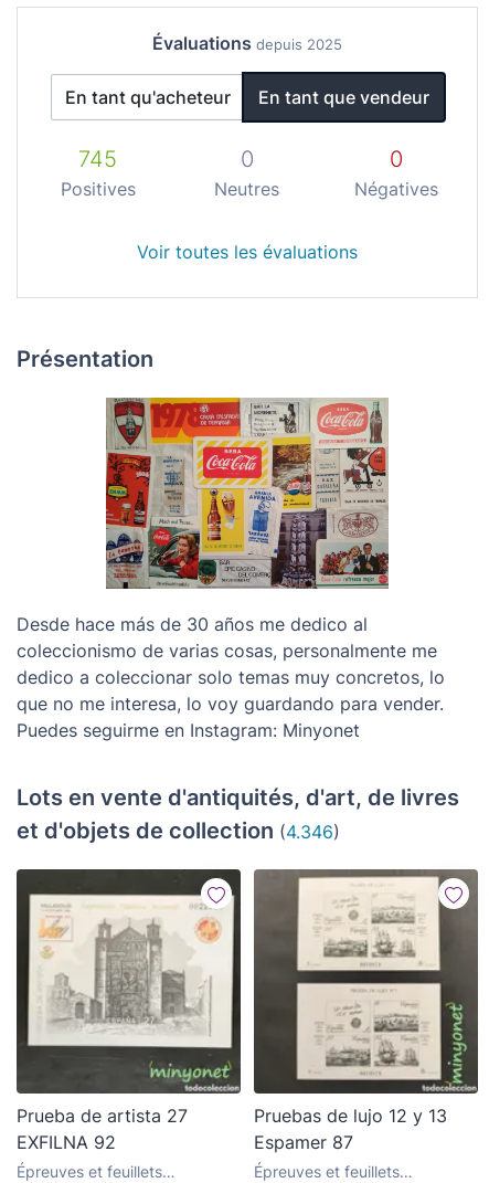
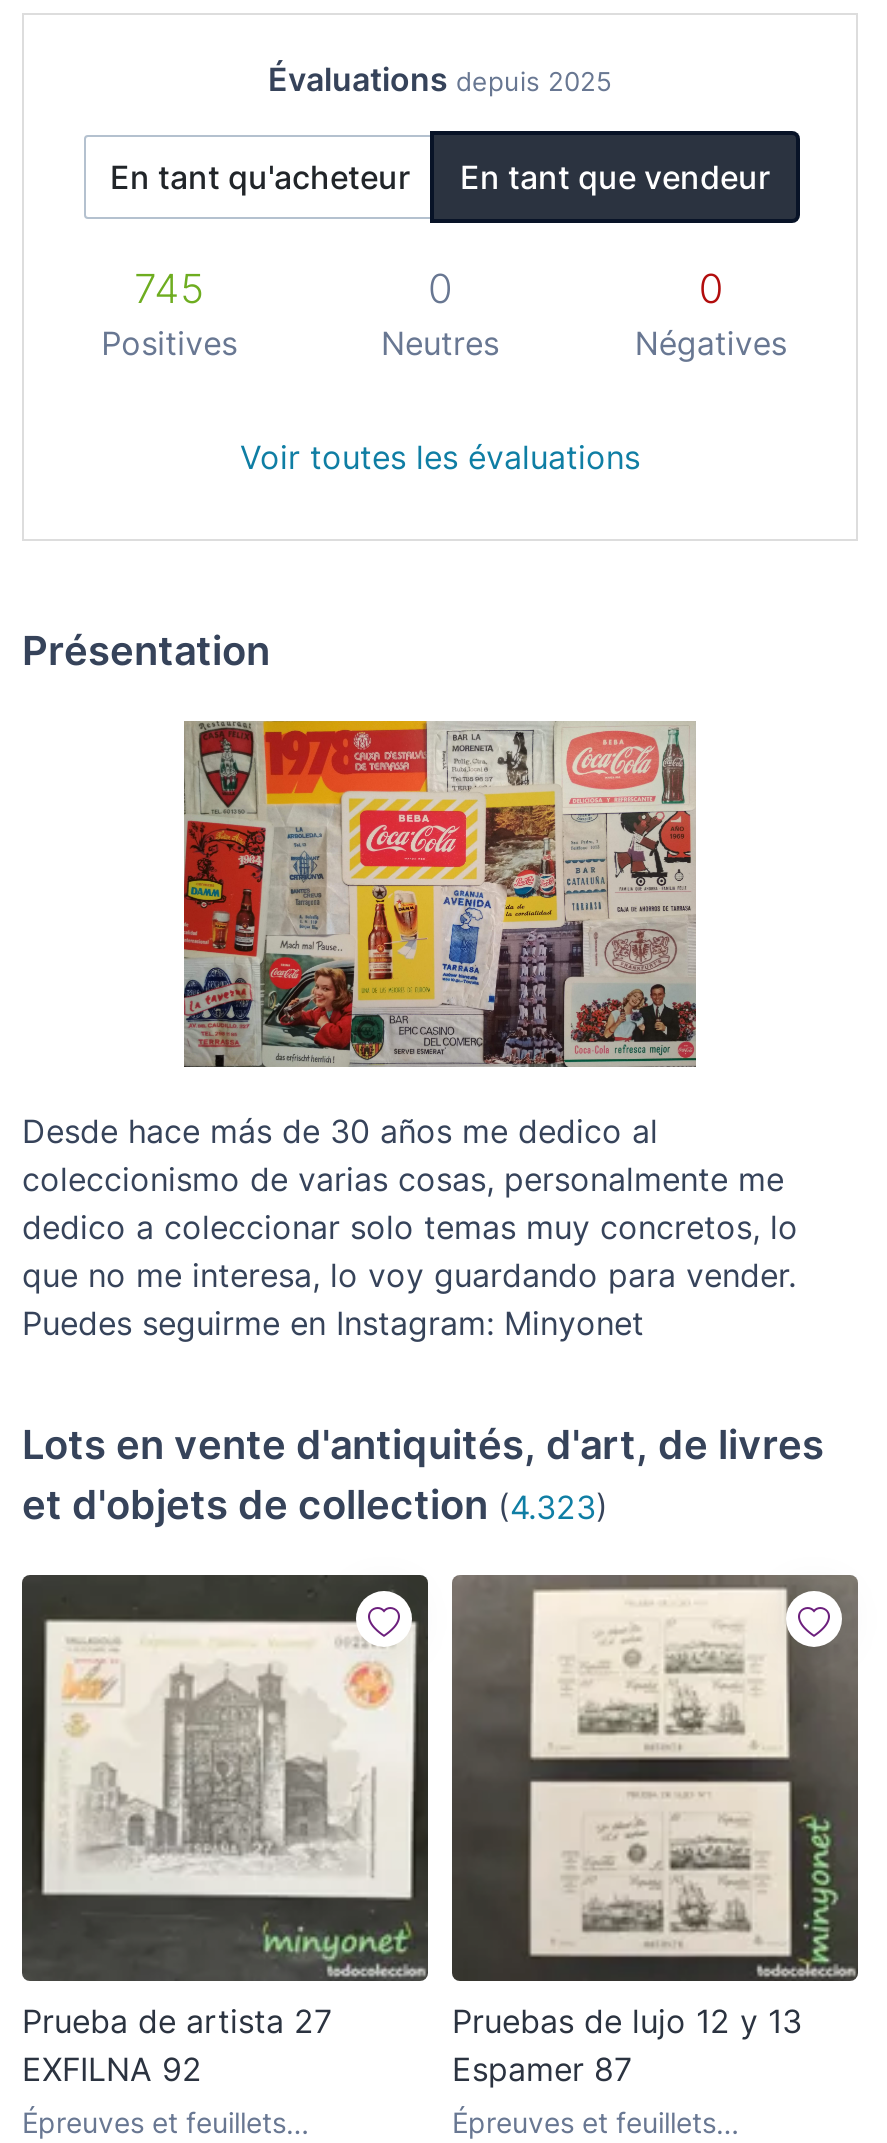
[17,818,340,844] et d'objets de collection (4.346) -> [22,1482,608,1530] et d'objets de collection (4.323)

